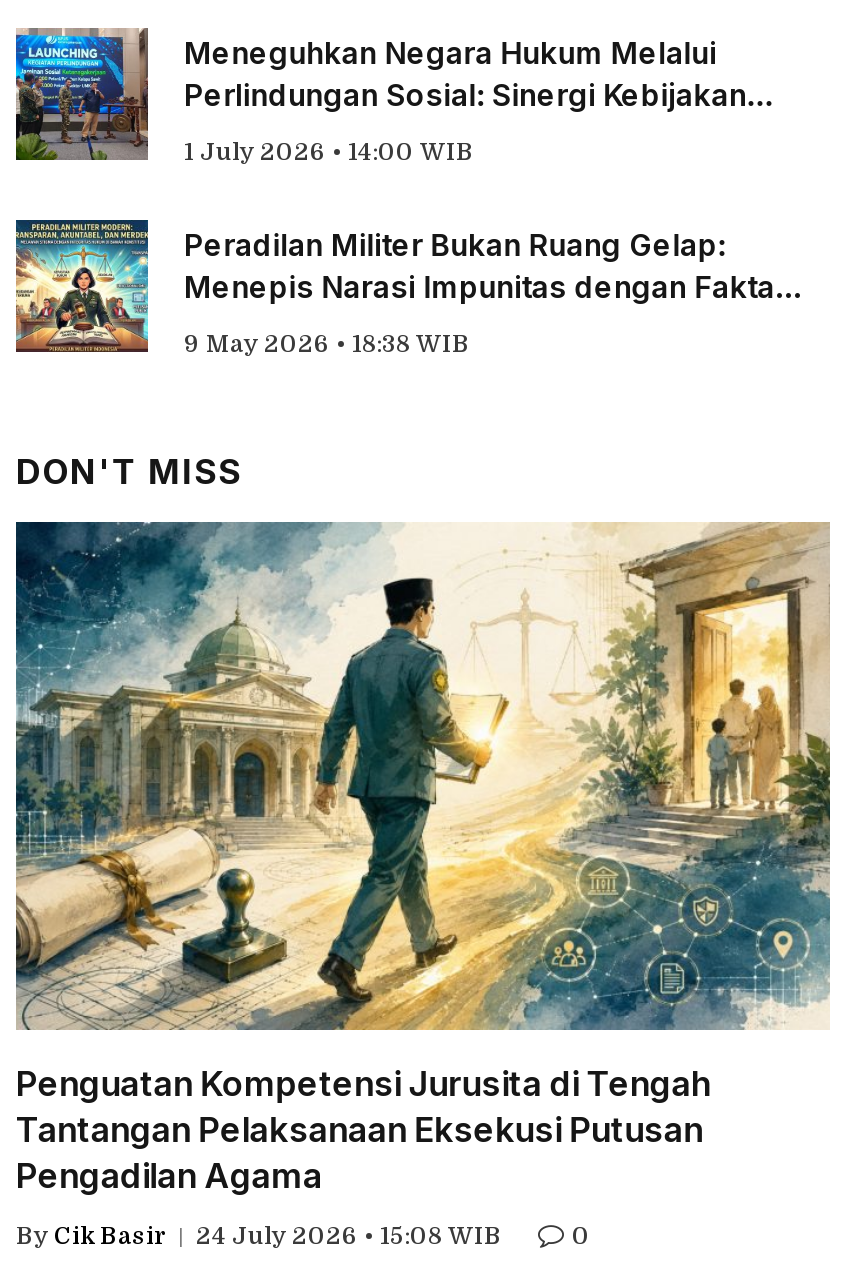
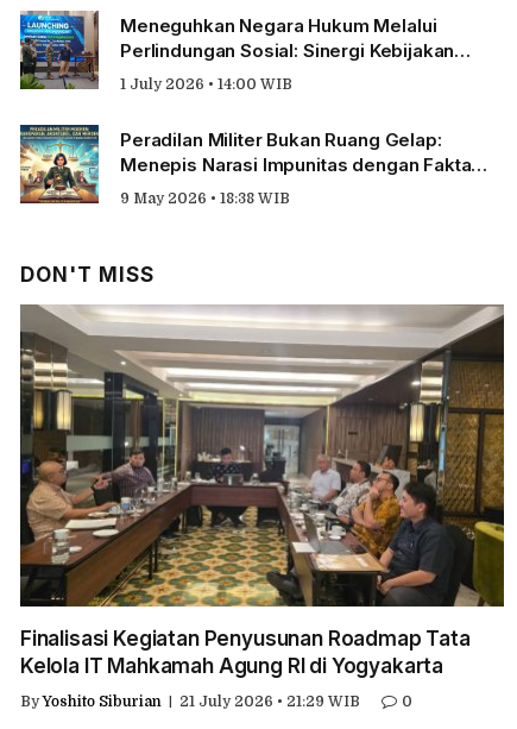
[14,520,832,1197] [image] | Penguatan Kompetensi Jurusita di Tengah | Tantangan Pelaksanaan Eksekusi Putusan | Pengadilan Agama -> [19,303,505,678] [image] | Finalisasi Kegiatan Penyusunan Roadmap Tata | Kelola IT Mahkamah Agung RI di Yogyakarta
[16,1223,502,1251] By Cik Basir | 24 July 2026 • 15:08 WIB -> [20,694,360,710] By Yoshito Siburian | 21 July 2026 • 21:29 WIB

